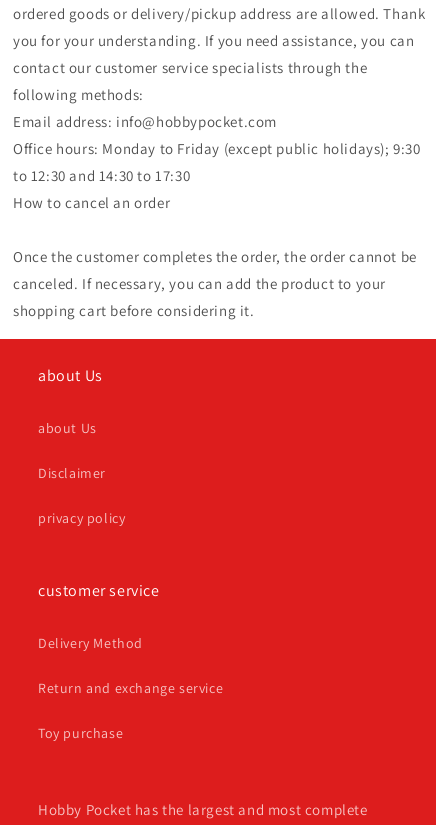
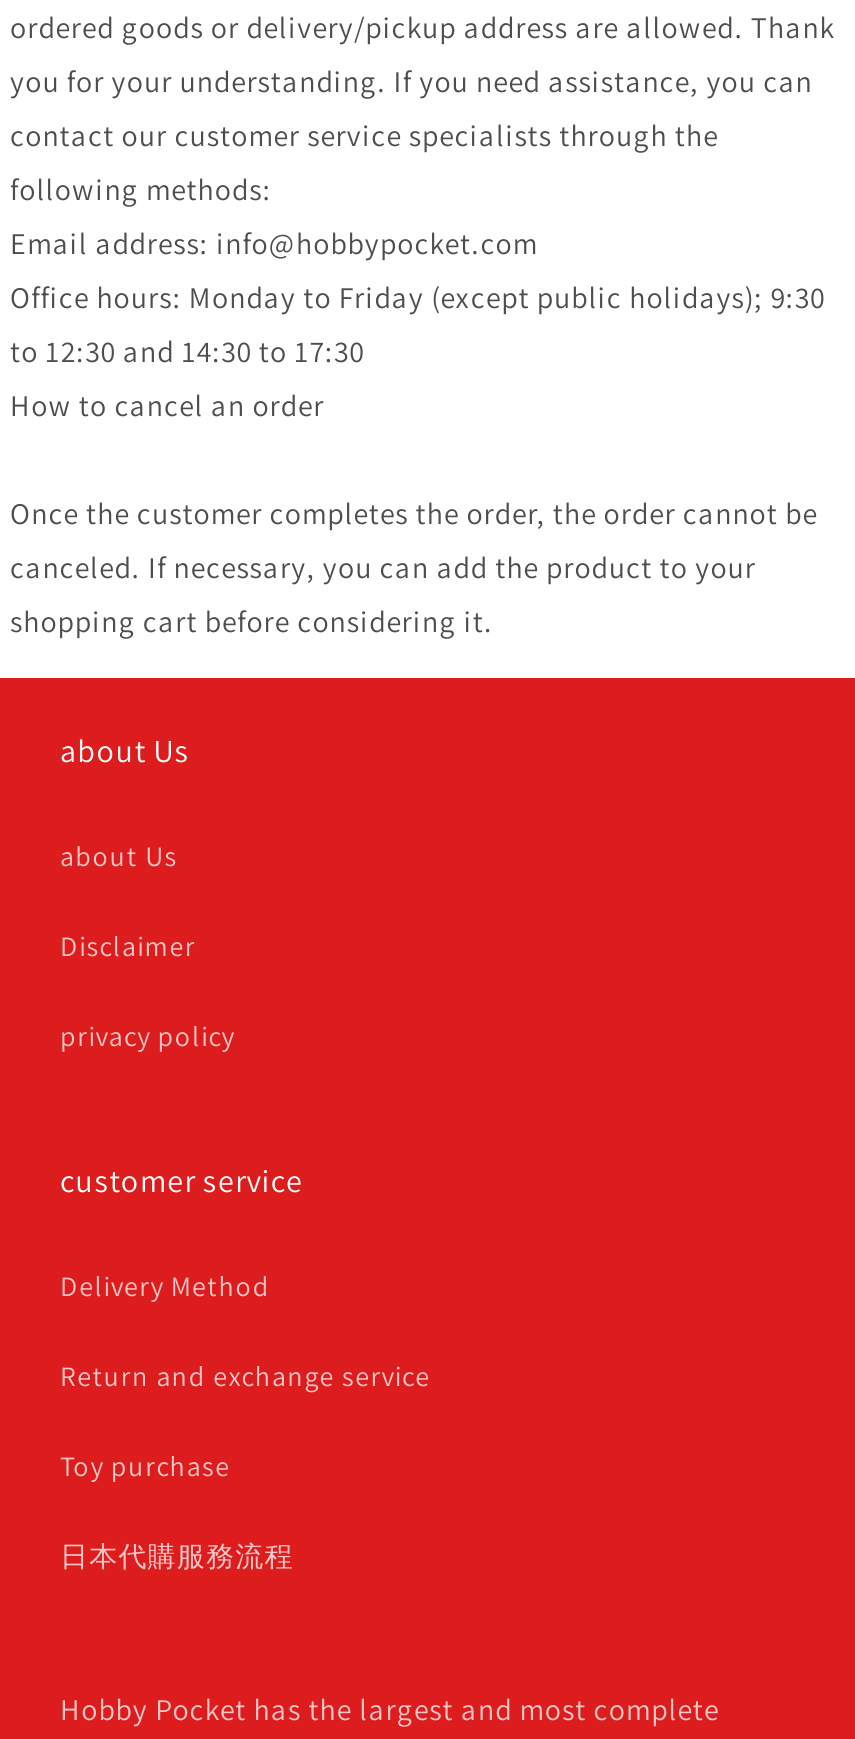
none -> [60,1539,294,1575] 日本代購服務流程

